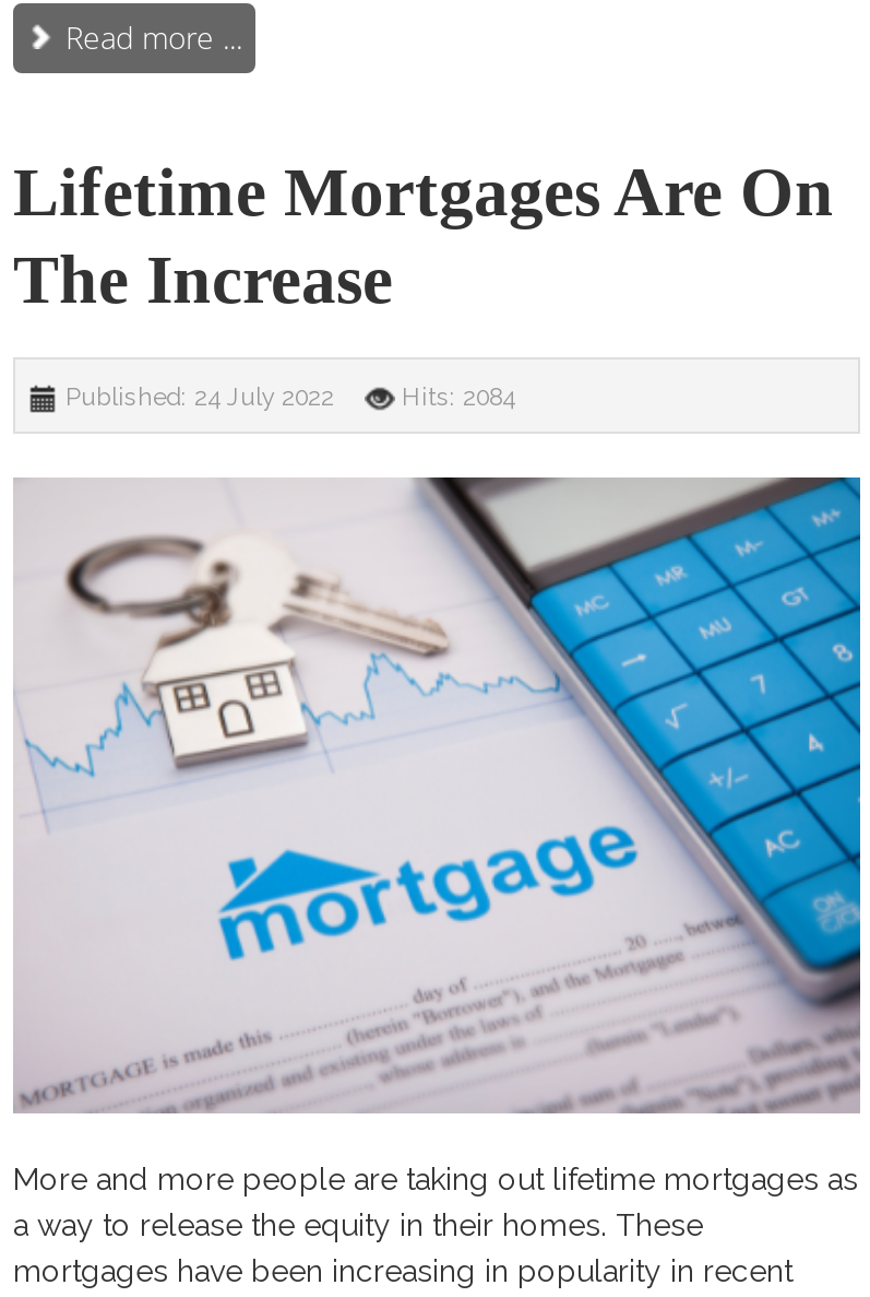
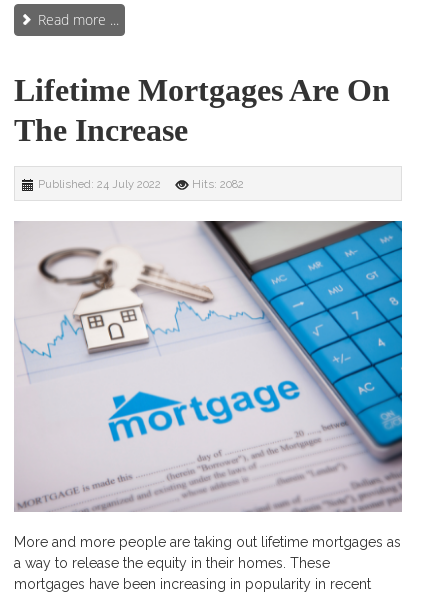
[402,381,515,411] Hits: 2084 -> [192,177,244,191] Hits: 2082

